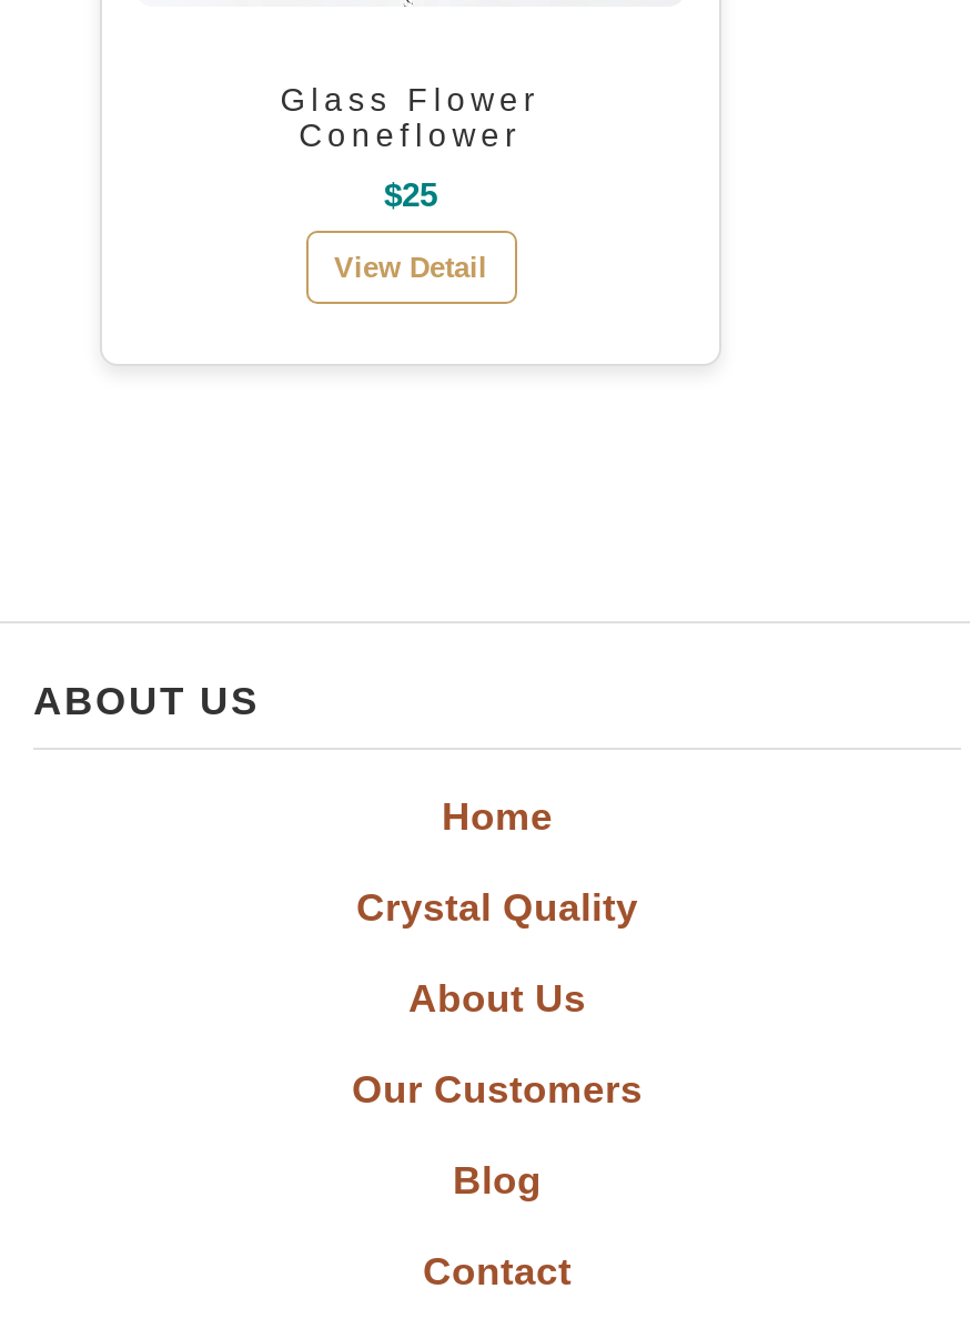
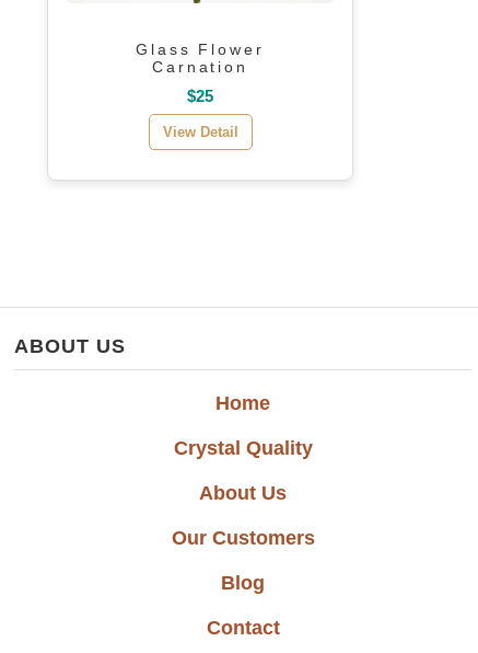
[299,117,523,153] Coneflower -> [152,58,248,75] Carnation

